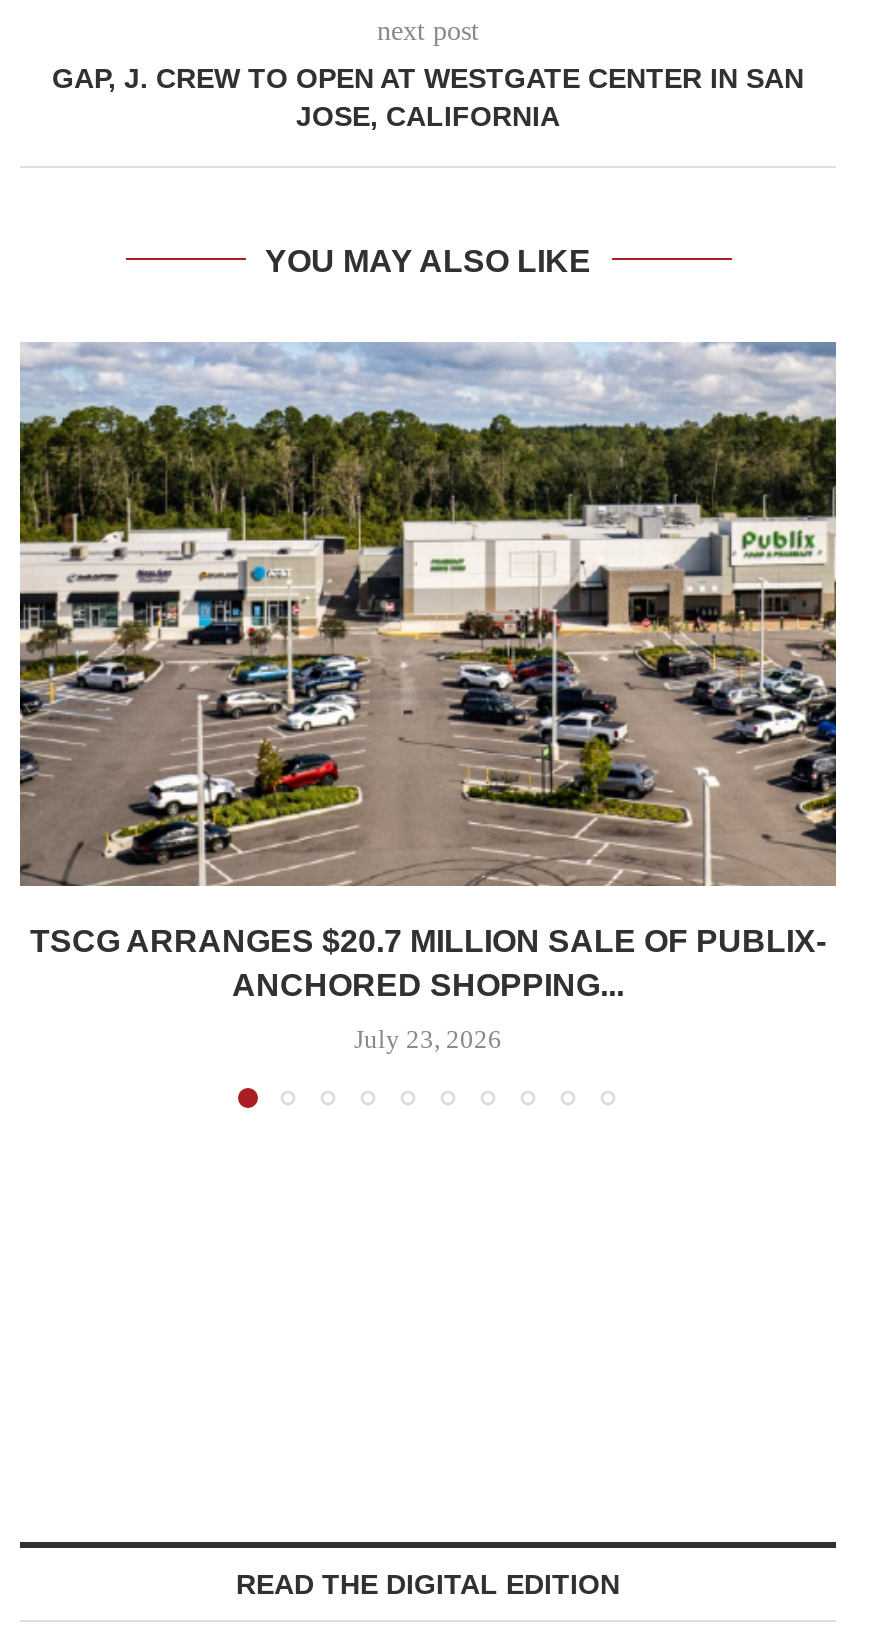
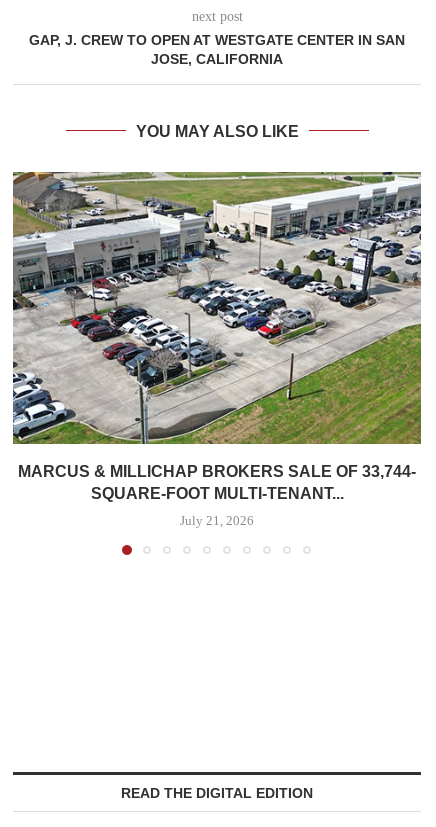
[18,340,838,1002] [image] | TSCG ARRANGES $20.7 MILLION SALE OF PUBLIX- | ANCHORED SHOPPING... -> [12,171,422,502] [image] | MARCUS & MILLICHAP BROKERS SALE OF 33,744- | SQUARE-FOOT MULTI-TENANT...
[354,1024,502,1054] July 23, 2026 -> [180,513,254,528] July 21, 2026

